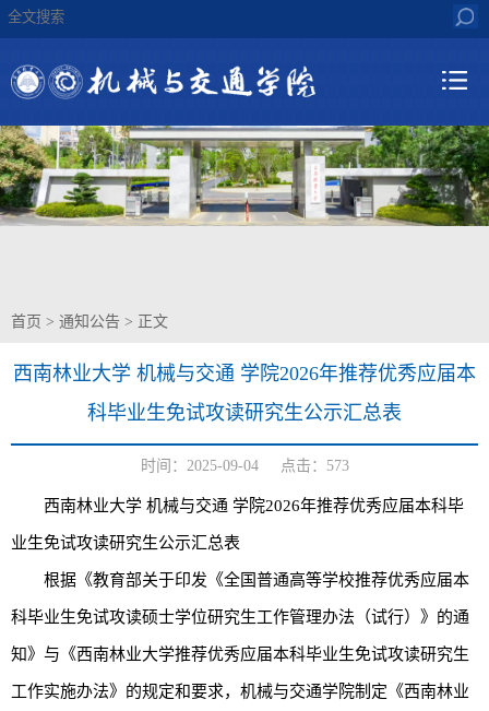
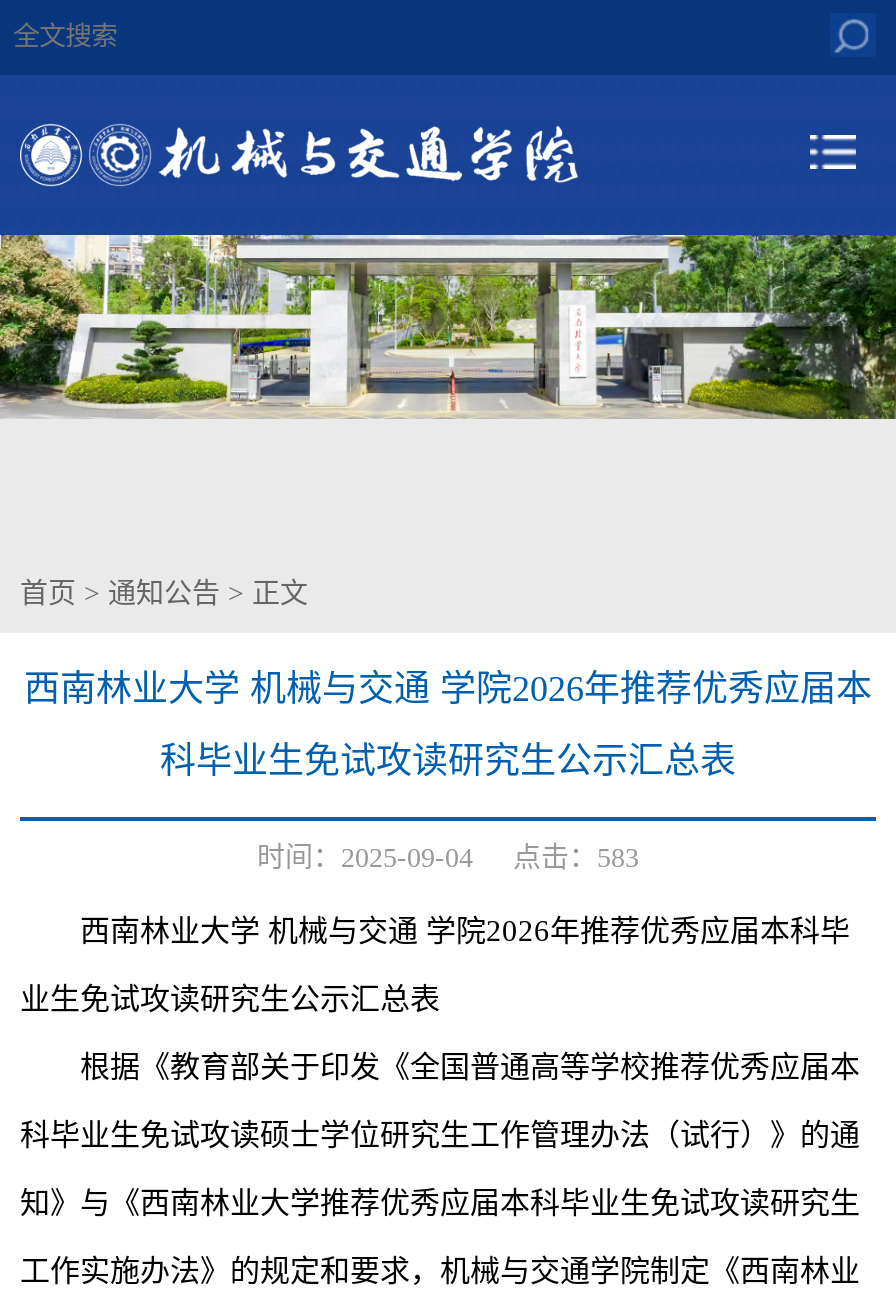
[140,458,349,474] 时间：2025-09-04 点击：573 -> [257,844,639,874] 时间：2025-09-04 点击：583

